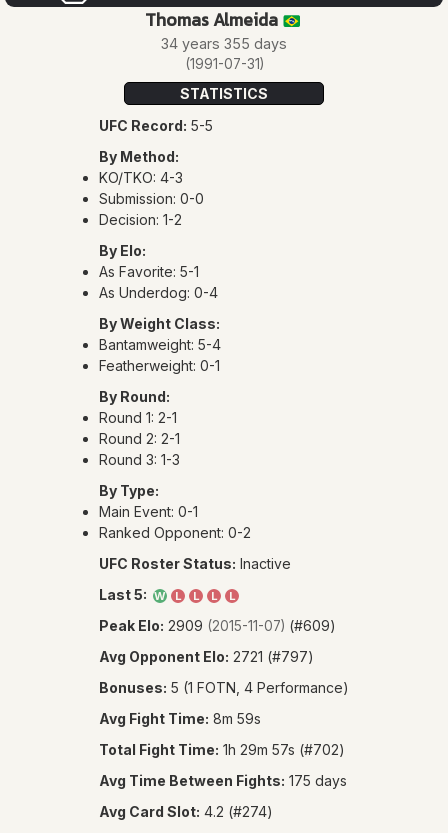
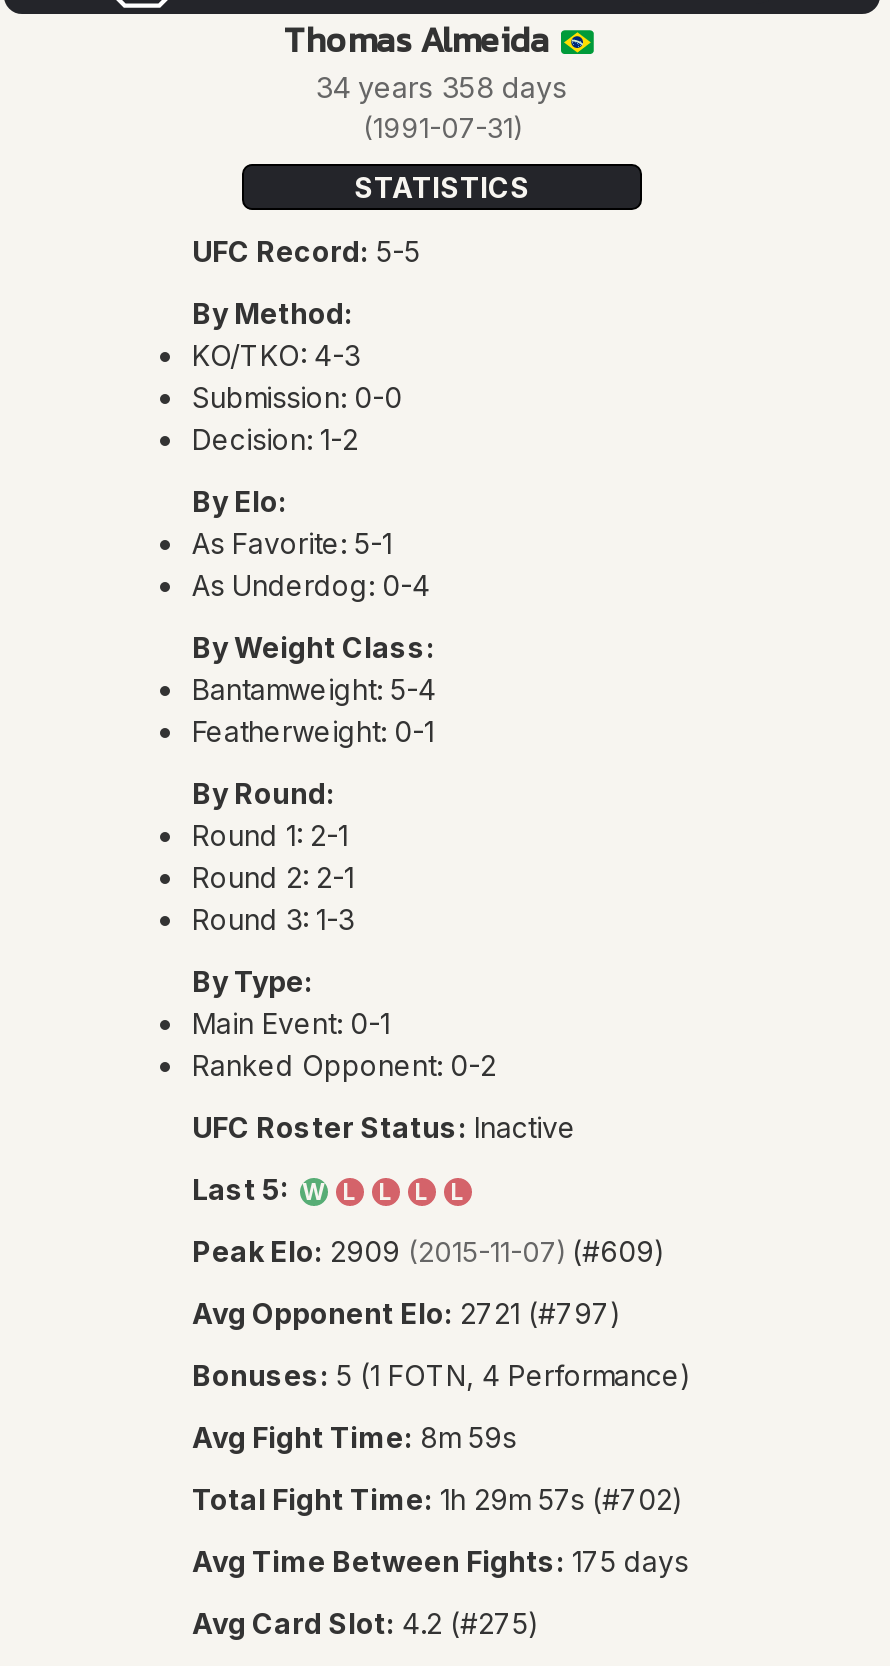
[161,35,287,52] 34 years 355 days -> [316,70,568,104] 34 years 358 days
[99,803,273,820] Avg Card Slot: 4.2 (#274) -> [192,1606,540,1640] Avg Card Slot: 4.2 (#275)

